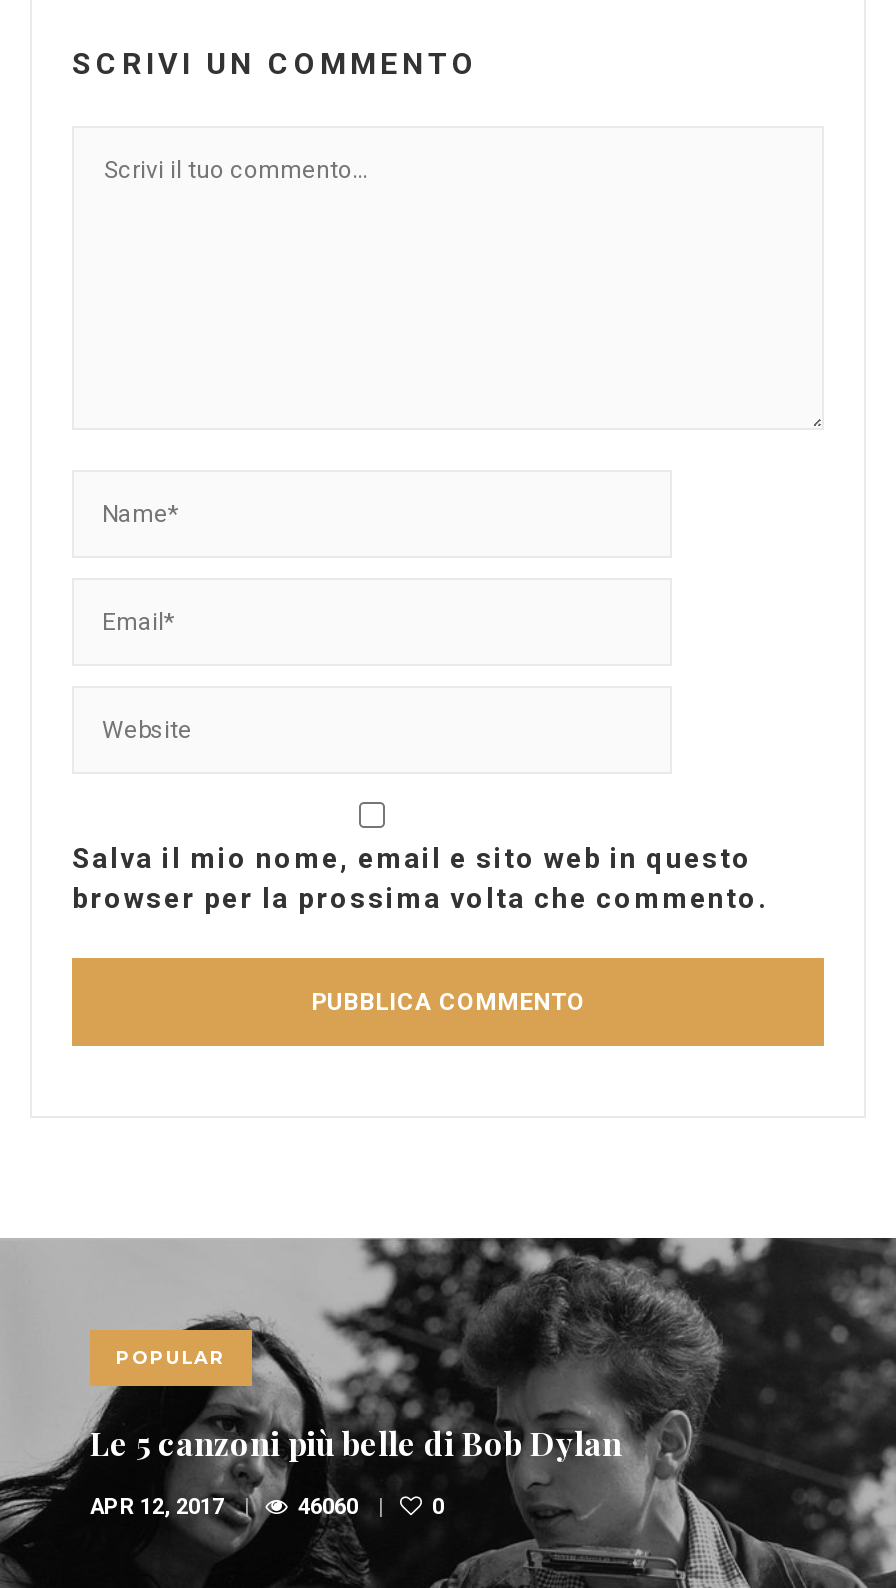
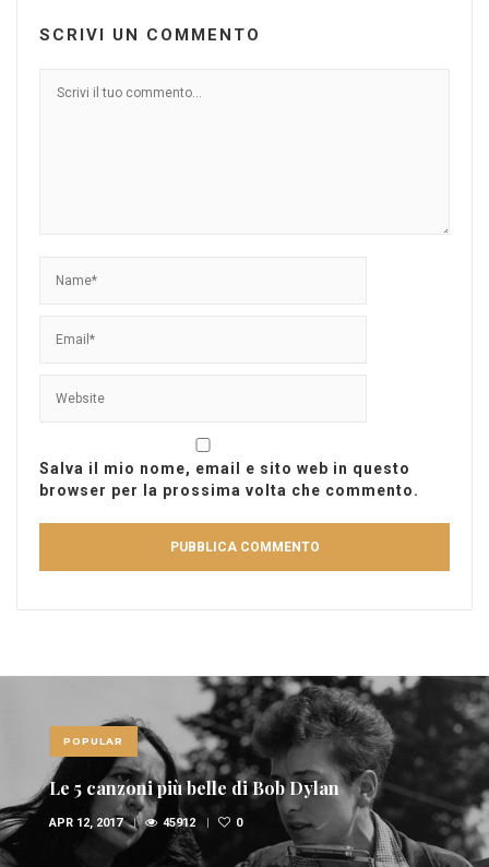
[298,1494,358,1520] 46060 -> [163,816,195,830] 45912

